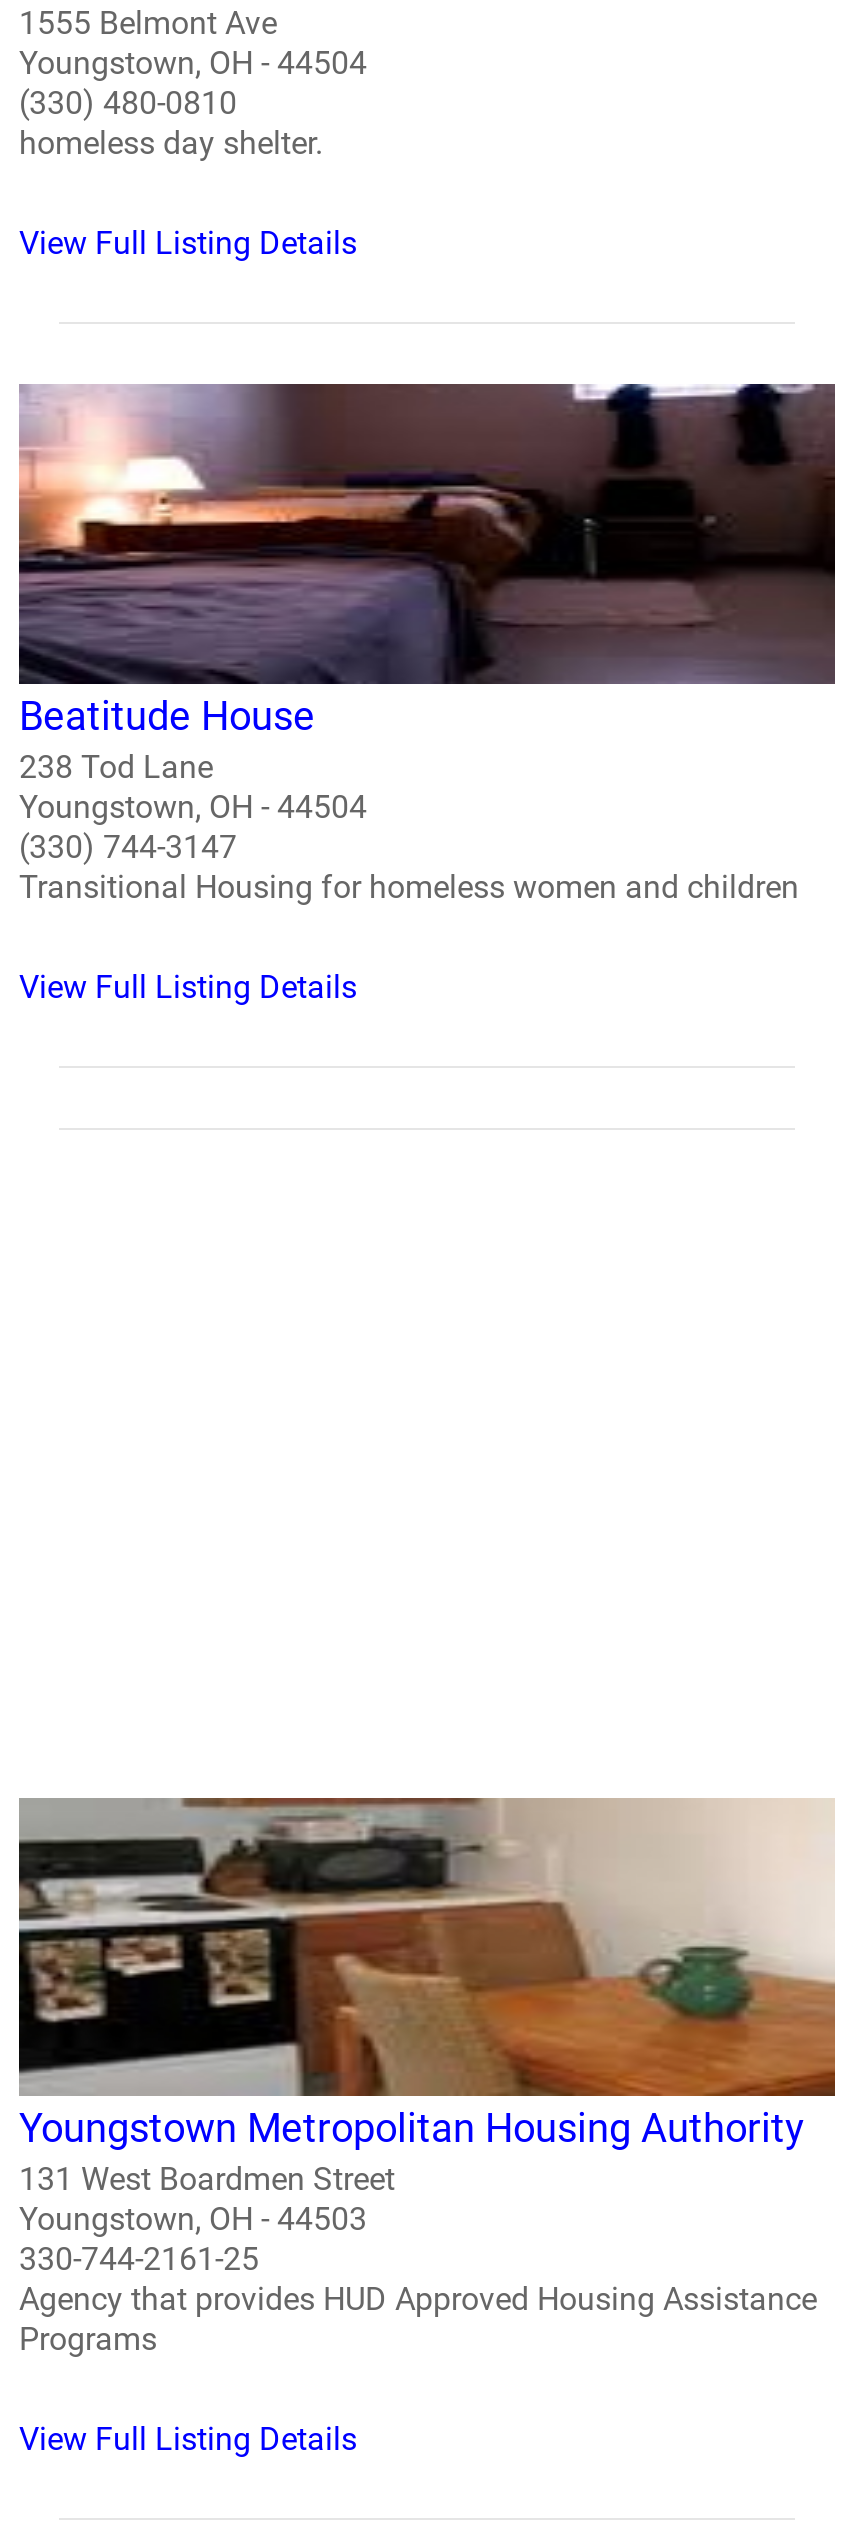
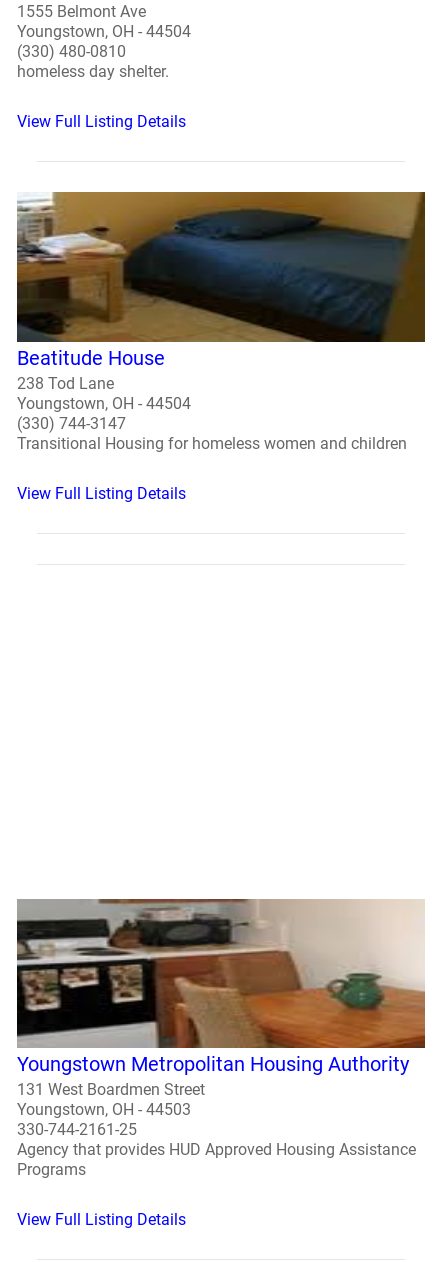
[17,382,835,686] [image] -> [16,191,425,343] [image]

